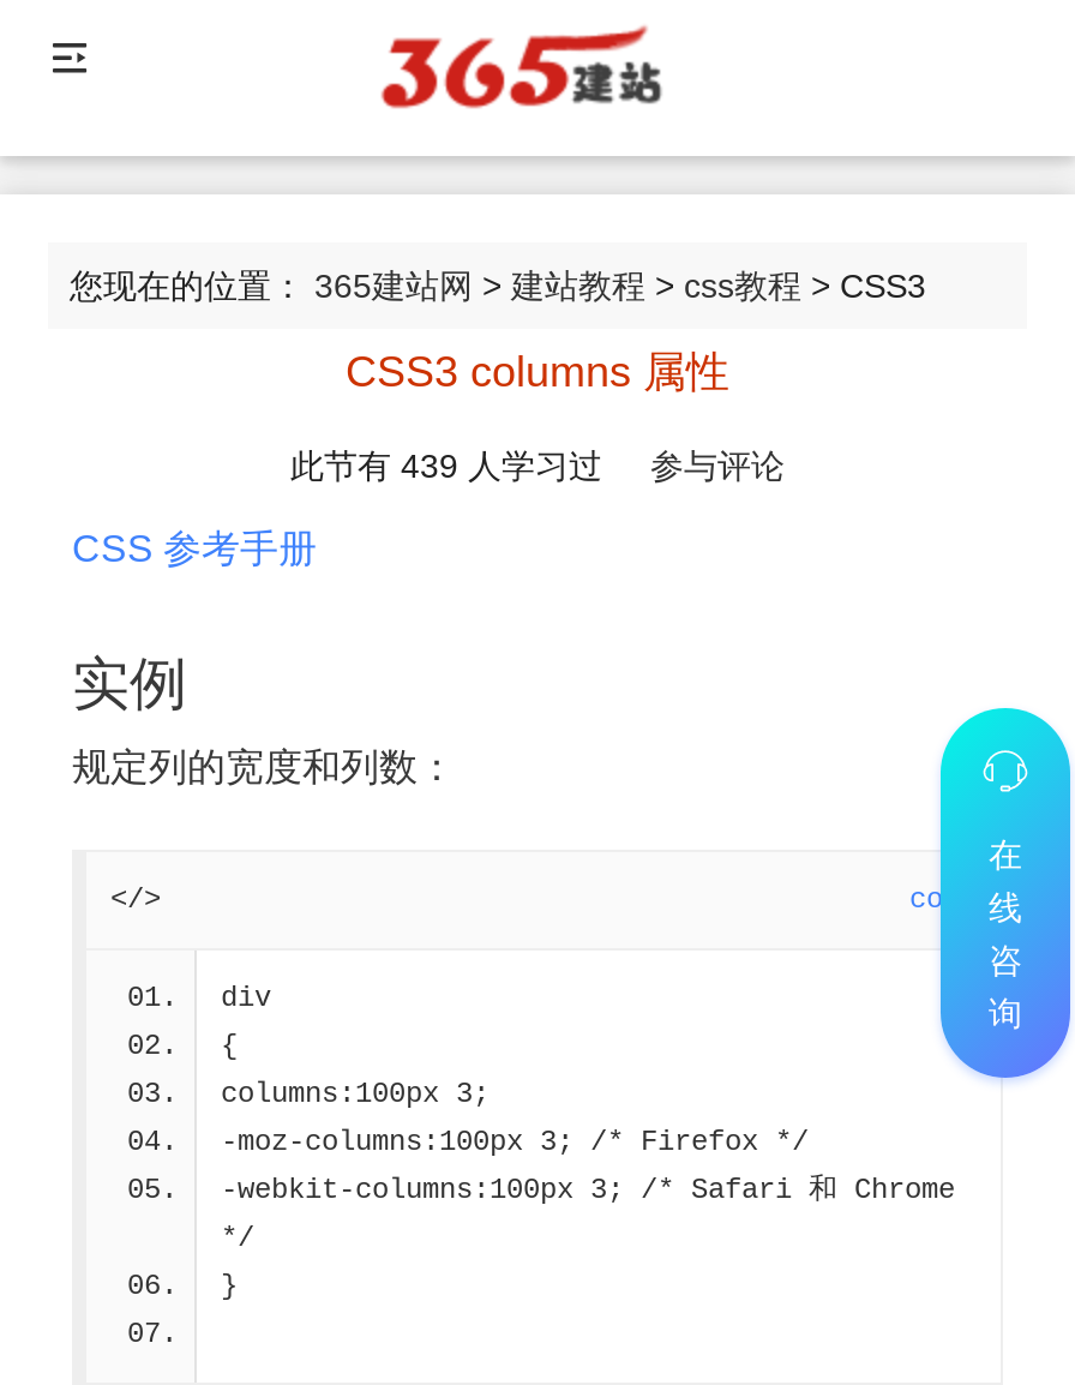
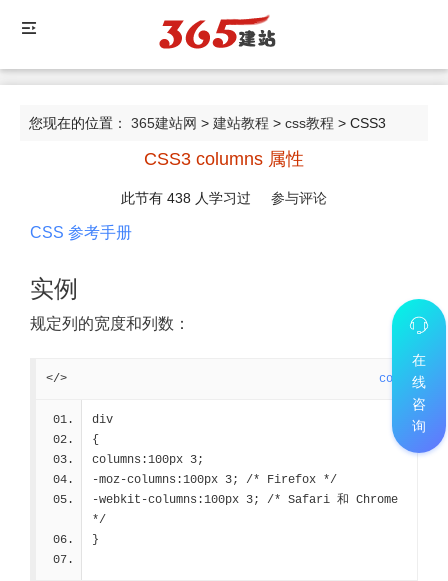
[290,446,785,485] 此节有439人学习过参与评论 -> [121,190,327,206] 此节有438人学习过参与评论

